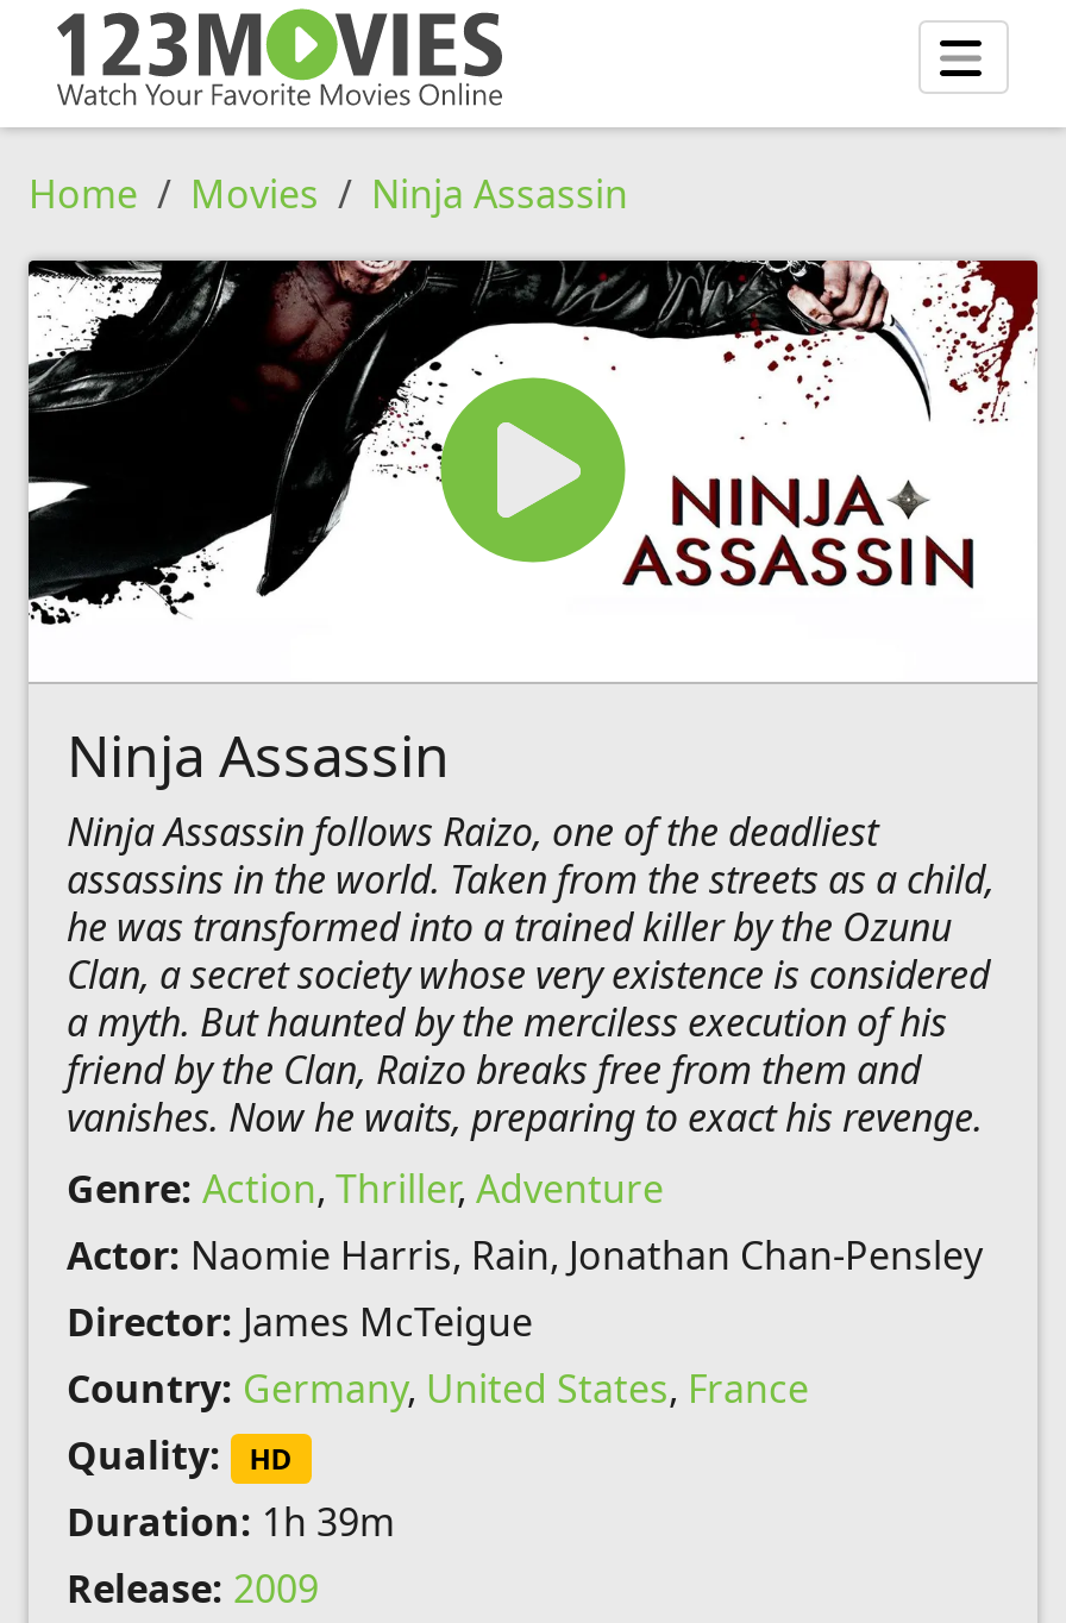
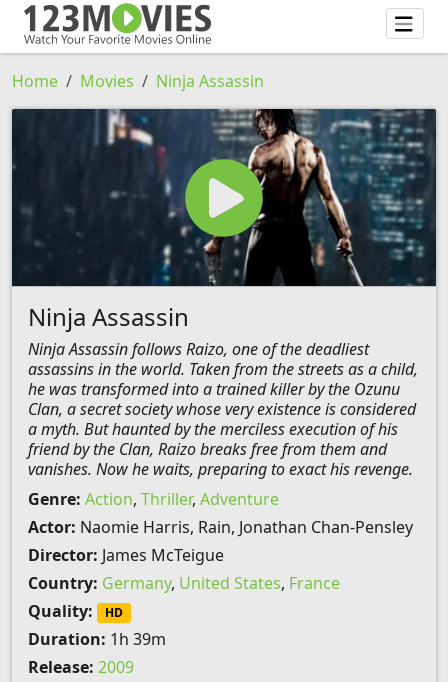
[29,258,1037,682] [image] -> [11,108,437,287] [image]

